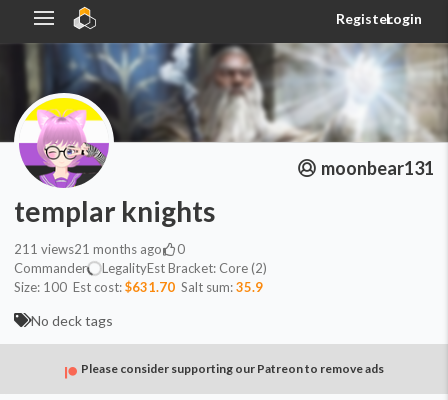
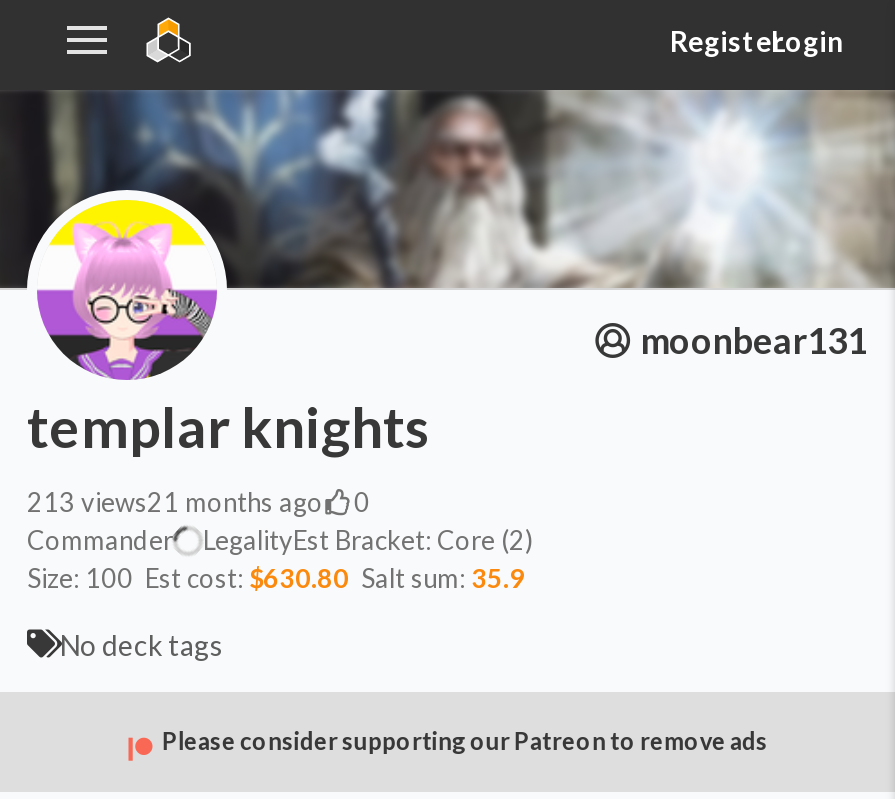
[14,240,162,256] 211 views21 months ago -> [27,485,323,517] 213 views21 months ago
[14,278,263,294] Size: 100 Est cost: $631.70 Salt sum: 35.9 -> [27,561,525,593] Size: 100 Est cost: $630.80 Salt sum: 35.9

